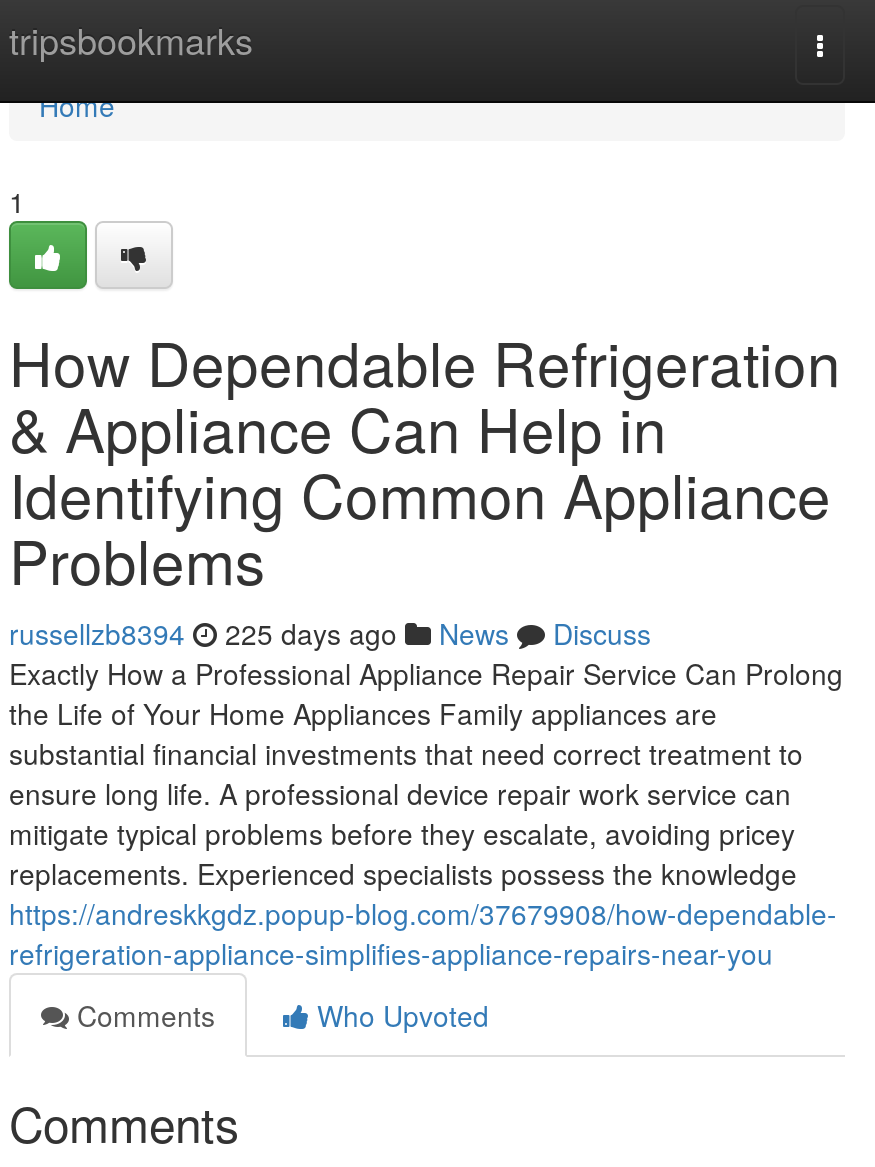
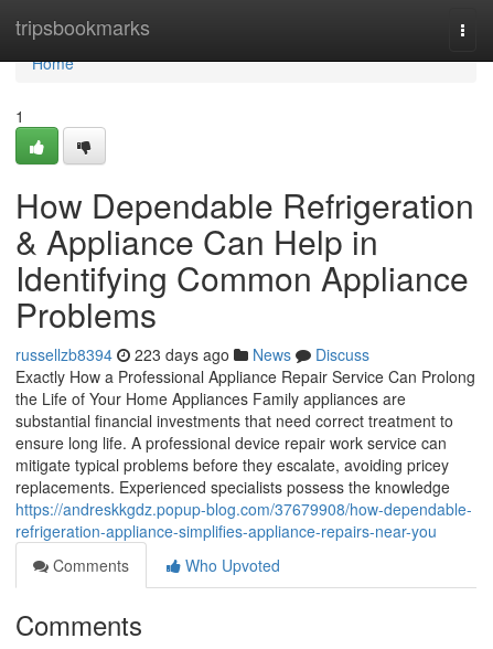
[9,613,651,653] russellzb8394 225 days ago News Discuss -> [15,343,369,365] russellzb8394 223 days ago News Discuss

